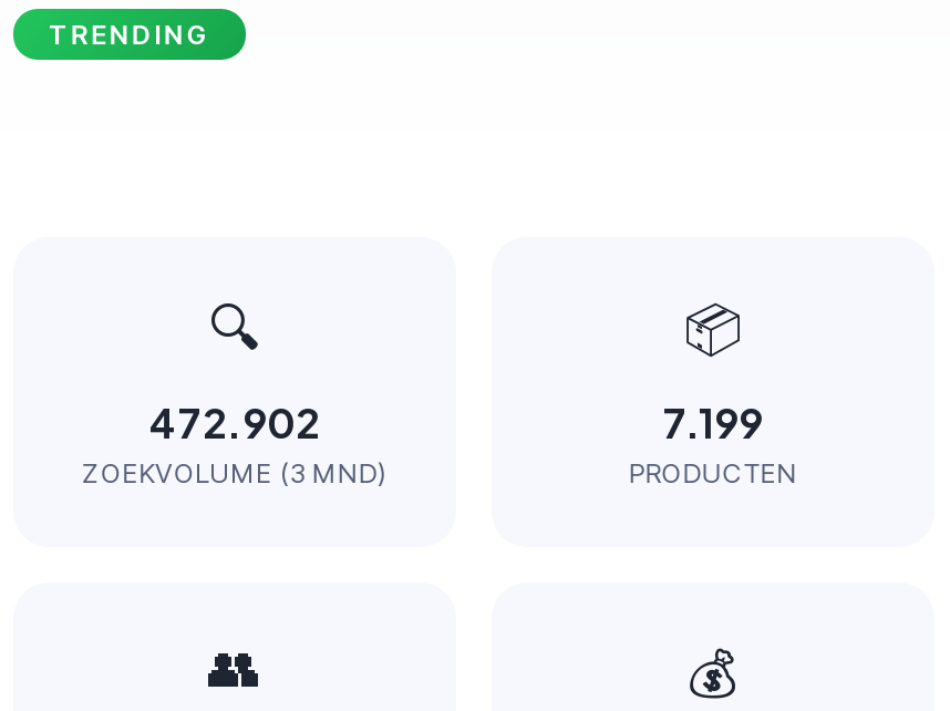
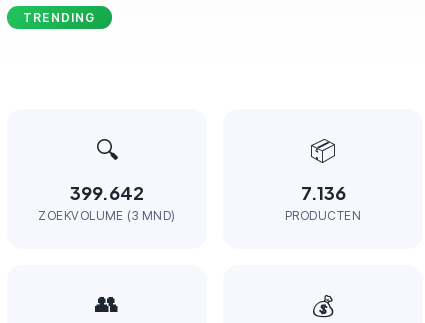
[149,396,320,447] 472.902 -> [70,181,144,204] 399.642
[663,396,763,447] 7.199 -> [300,181,345,204] 7.136

